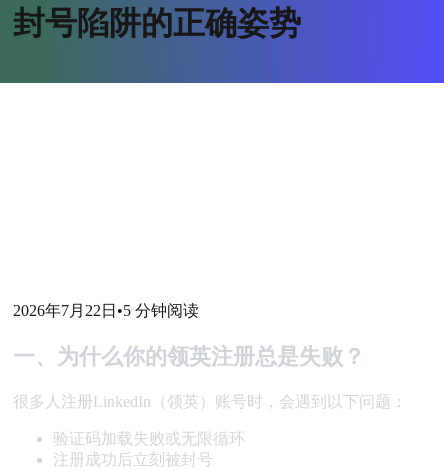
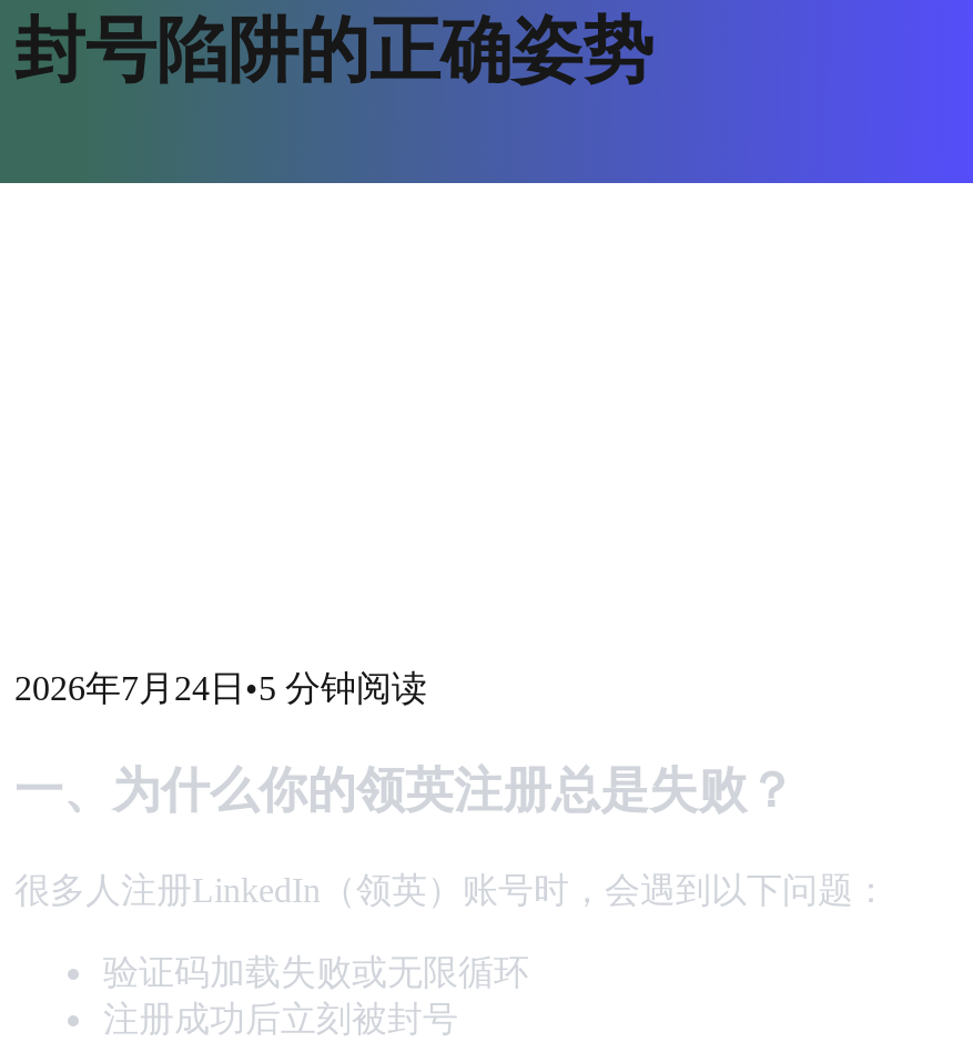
[13,302,199,319] 2026年7月22日•5 分钟阅读 -> [14,669,427,707] 2026年7月24日•5 分钟阅读

